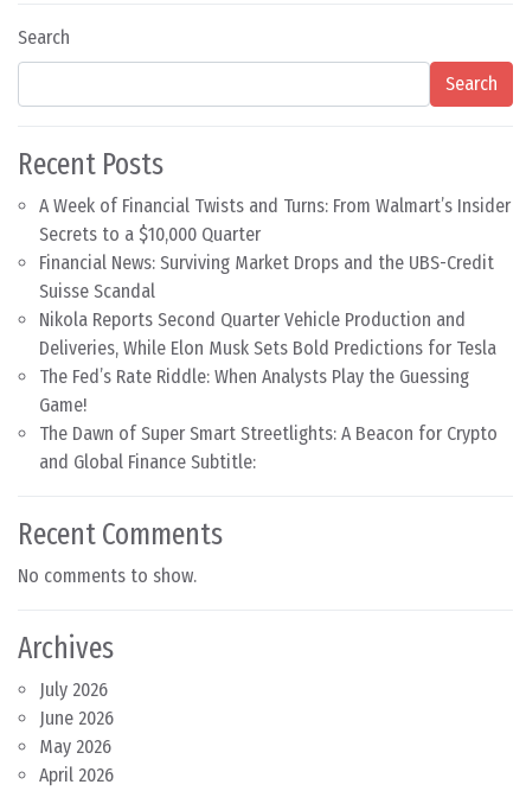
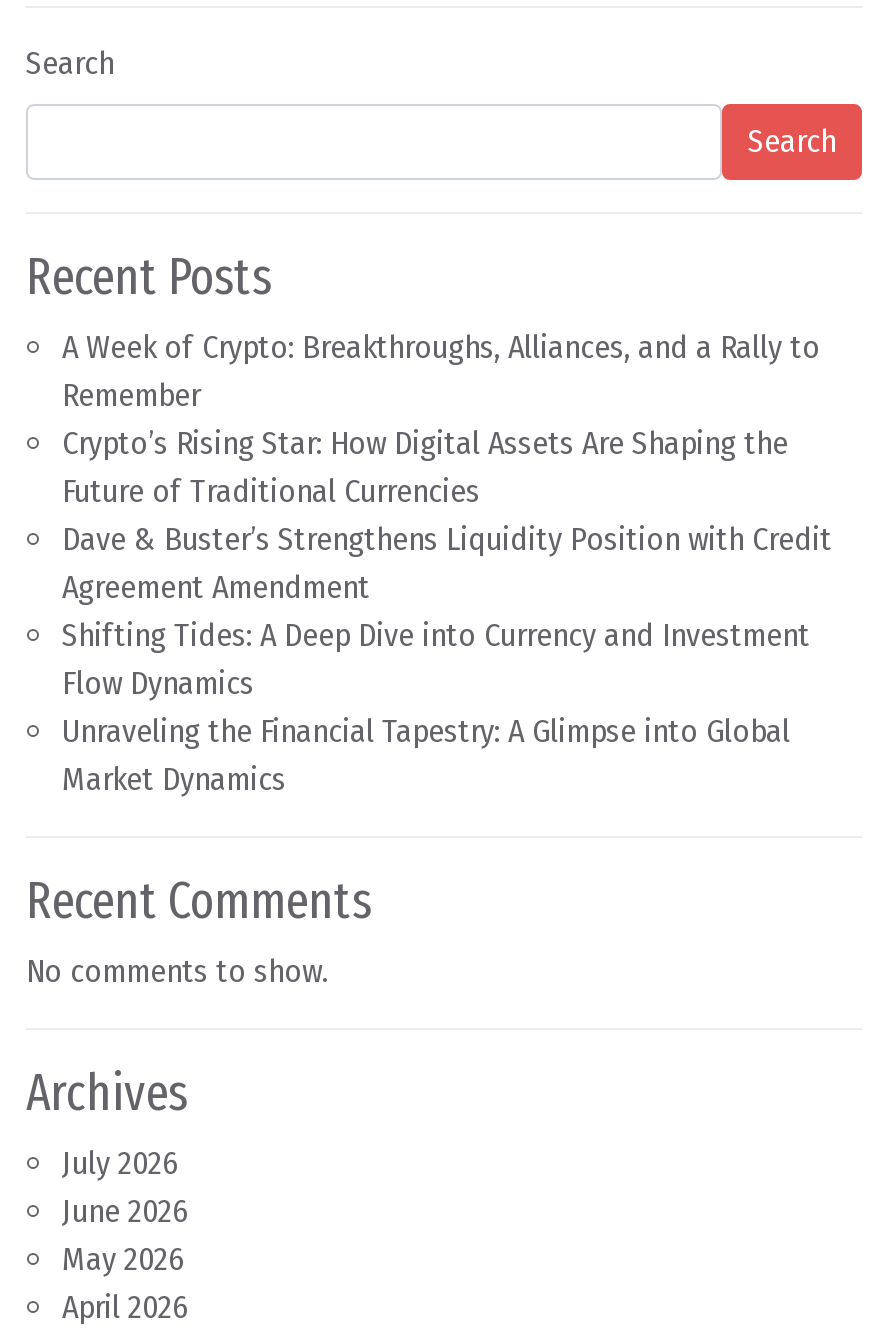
[39,194,511,473] A Week of Financial Twists and Turns: From Walmart’s Insider | Secrets to a $10,000 Quarter | Financial News: Surviving Market Drops and the UBS-Credit | Suisse Scandal | Nikola Reports Second Quarter Vehicle Production and | Deliveries, While Elon Musk Sets Bold Predictions for Tesla | The Fed’s Rate Riddle: When Analysts Play the Guessing | Game! | The Dawn of Super Smart Streetlights: A Beacon for Crypto | and Global Finance Subtitle: -> [62,328,832,798] A Week of Crypto: Breakthroughs, Alliances, and a Rally to | Remember | Crypto’s Rising Star: How Digital Assets Are Shaping the | Future of Traditional Currencies | Dave & Buster’s Strengthens Liquidity Position with Credit | Agreement Amendment | Shifting Tides: A Deep Dive into Currency and Investment | Flow Dynamics | Unraveling the Financial Tapestry: A Glimpse into Global | Market Dynamics

